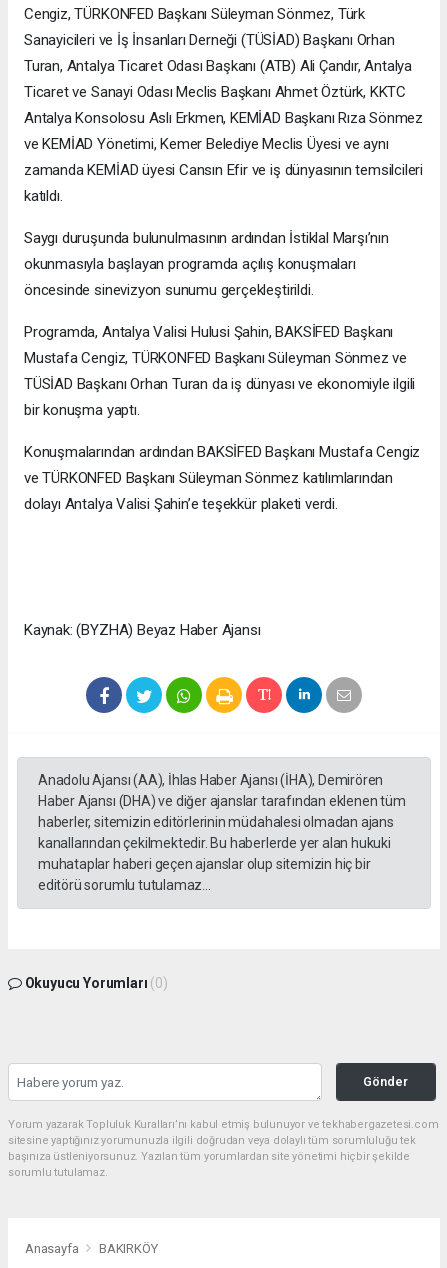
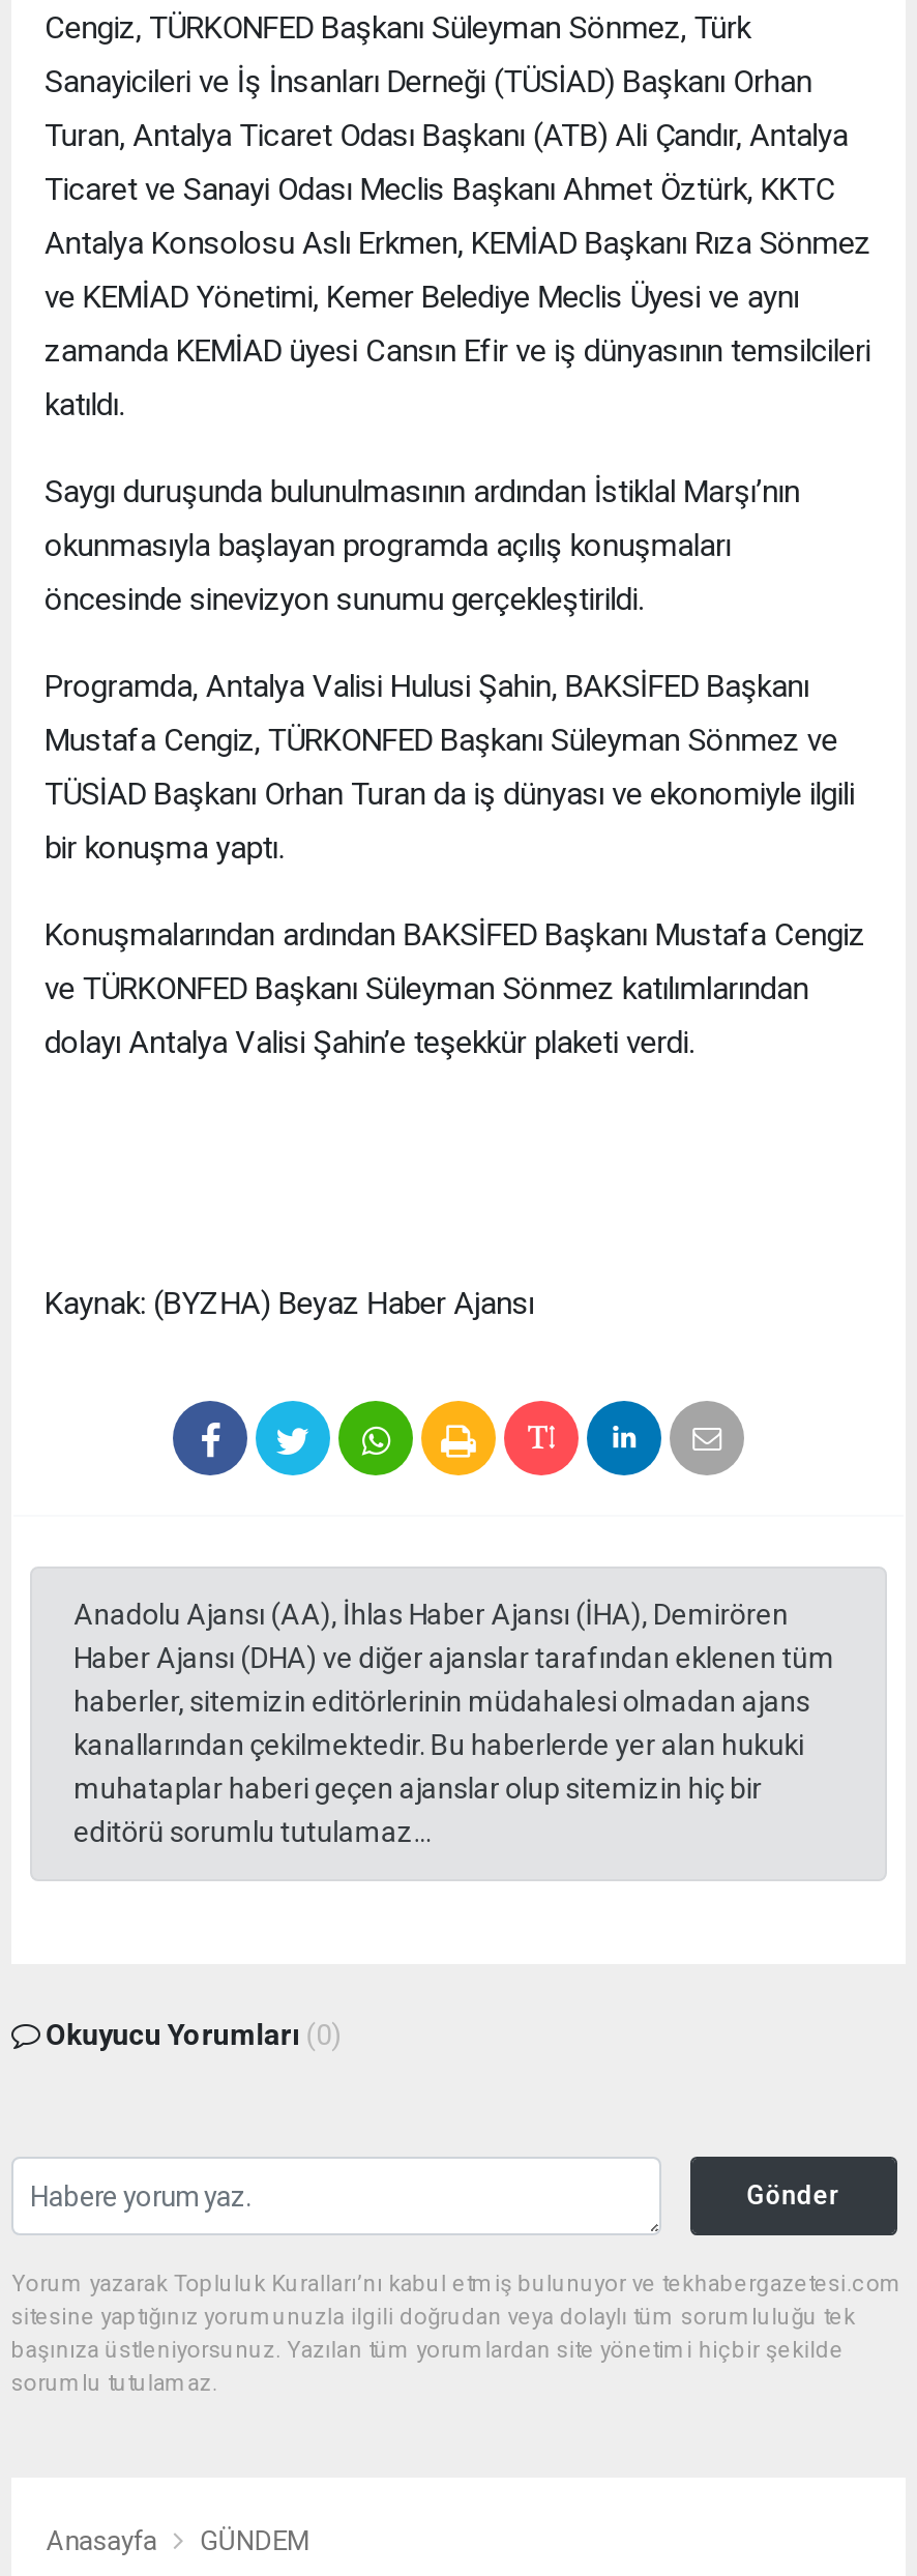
[99,1241,157,1256] BAKIRKÖY -> [200,2526,309,2557] GÜNDEM

